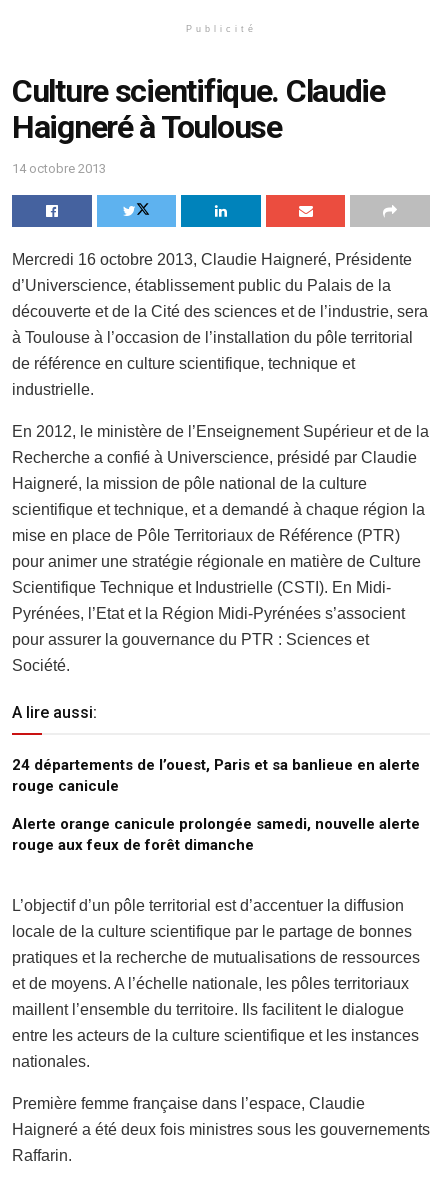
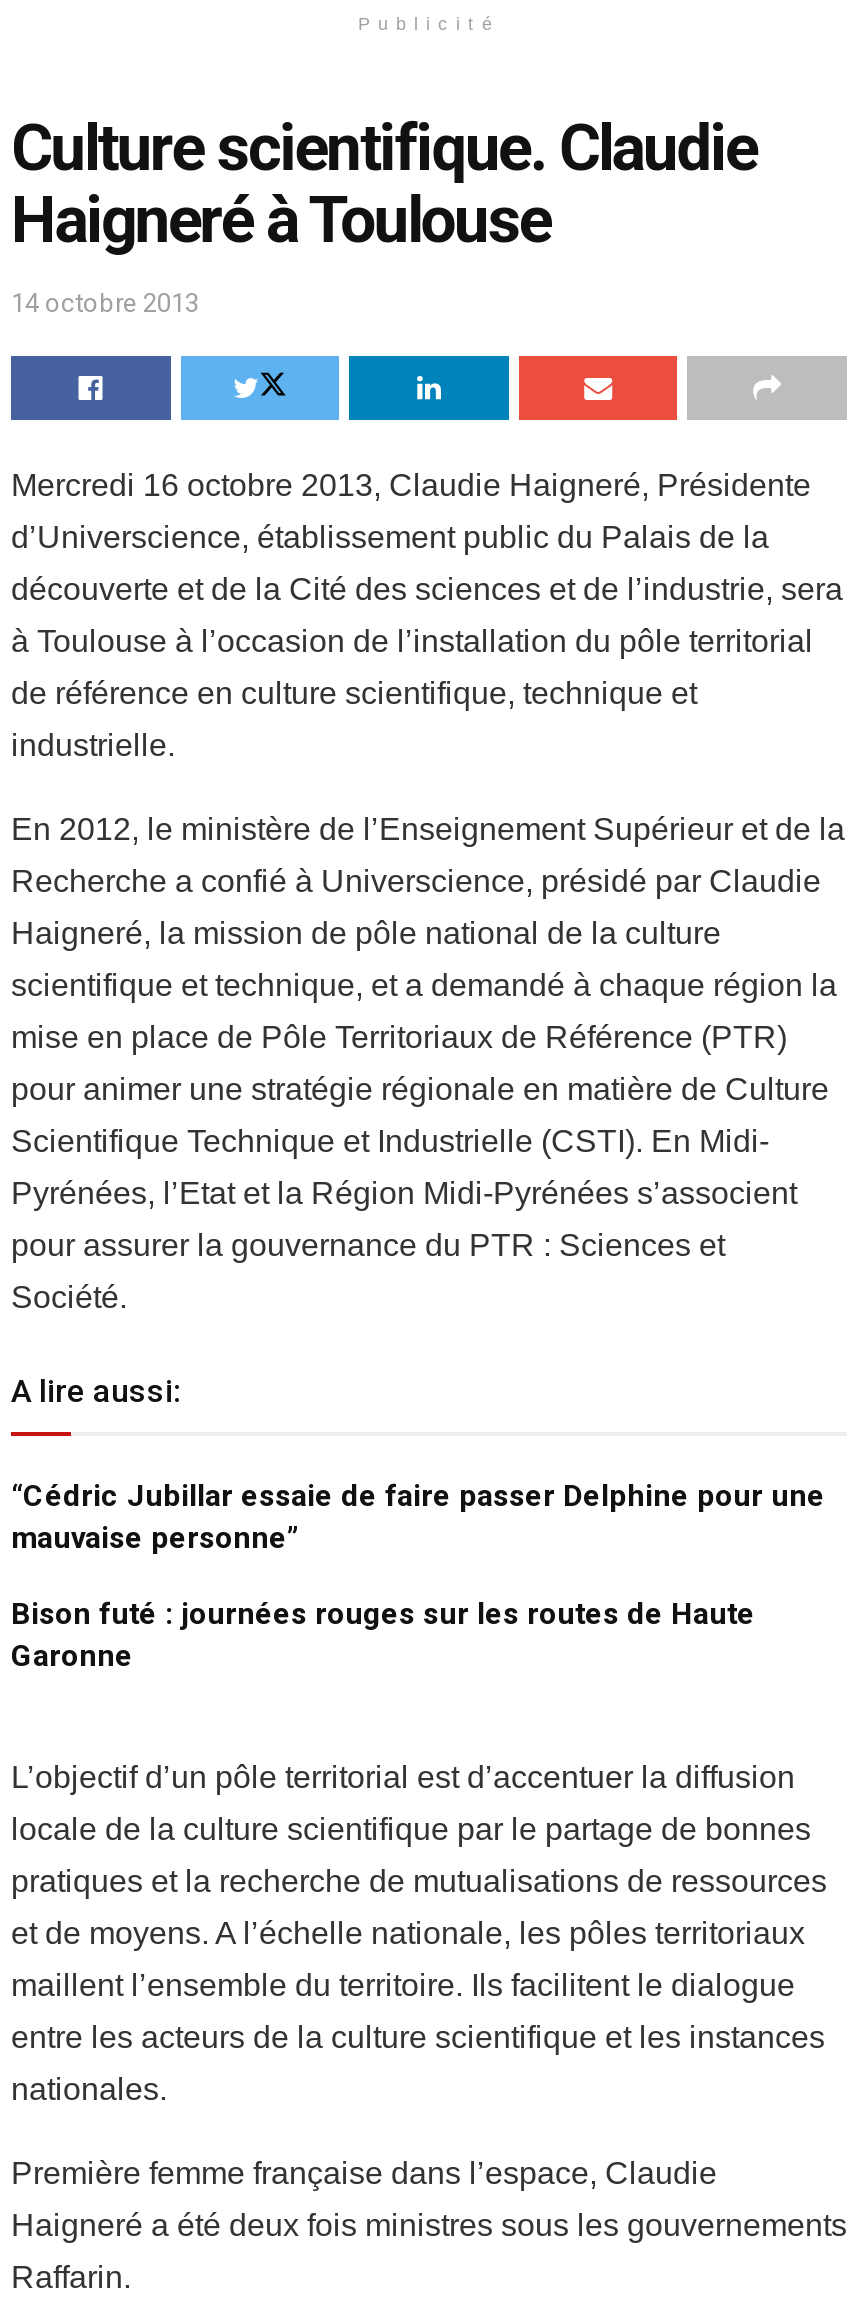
[12,756,420,795] 24 départements de l’ouest, Paris et sa banlieue en alerte | rouge canicule -> [11,1478,825,1556] “Cédric Jubillar essaie de faire passer Delphine pour une | mauvaise personne”
[12,815,420,854] Alerte orange canicule prolongée samedi, nouvelle alerte | rouge aux feux de forêt dimanche -> [11,1596,755,1674] Bison futé : journées rouges sur les routes de Haute | Garonne

